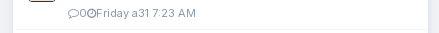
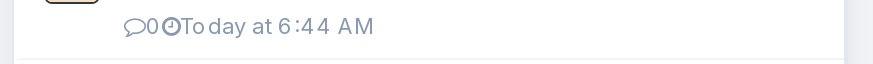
[79,6,196,20] 0 Friday a31 7:23 AM -> [146,12,374,40] 0 Today at 6:44 AM

